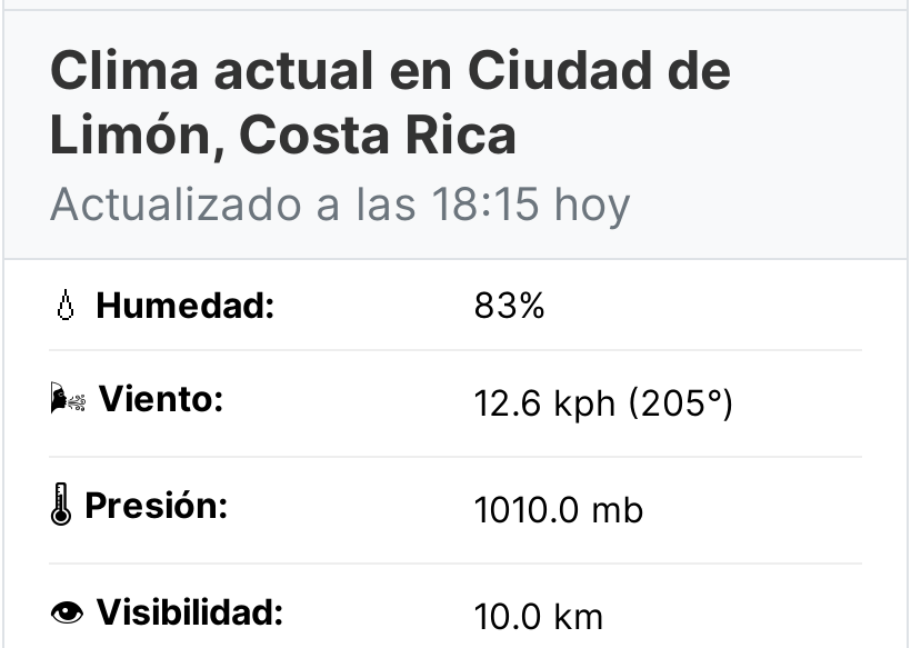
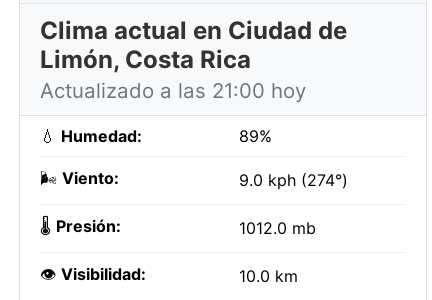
[49,176,631,231] Actualizado a las 18:15 hoy -> [40,78,306,103] Actualizado a las 21:00 hoy
[473,282,547,327] 83% -> [239,126,272,146] 89%
[473,380,735,425] 12.6 kph (205°) -> [239,170,348,190] 9.0 kph (274°)
[473,487,644,531] 1010.0 mb -> [239,218,316,238] 1012.0 mb

